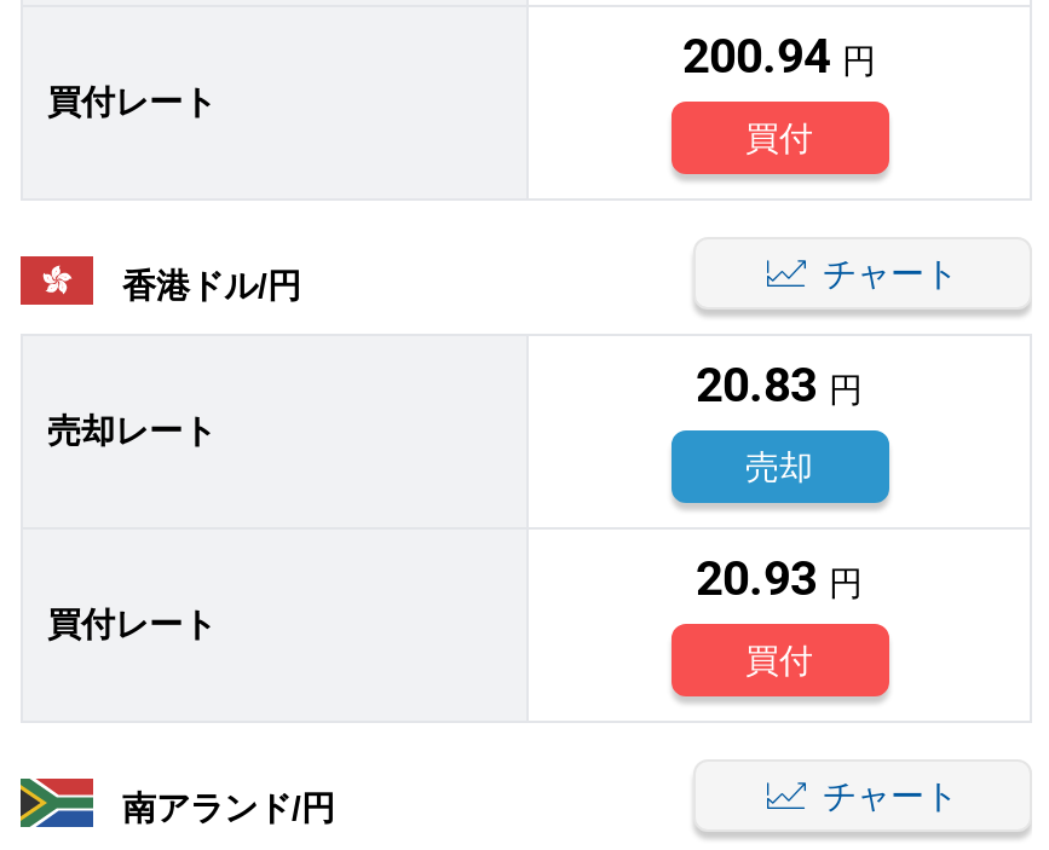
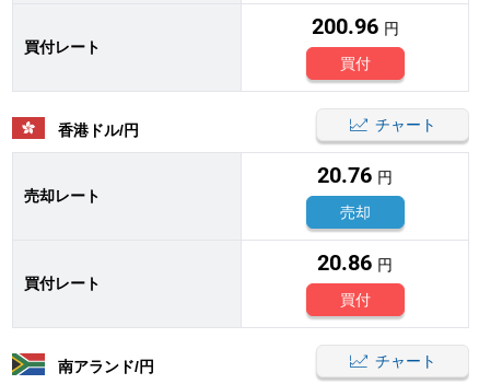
[682,26,876,84] 200.94 円 -> [311,13,399,39] 200.96 円
[696,355,863,413] 20.83 円 -> [317,162,393,188] 20.76 円
[696,548,863,606] 20.93 円 -> [317,249,393,275] 20.86 円

